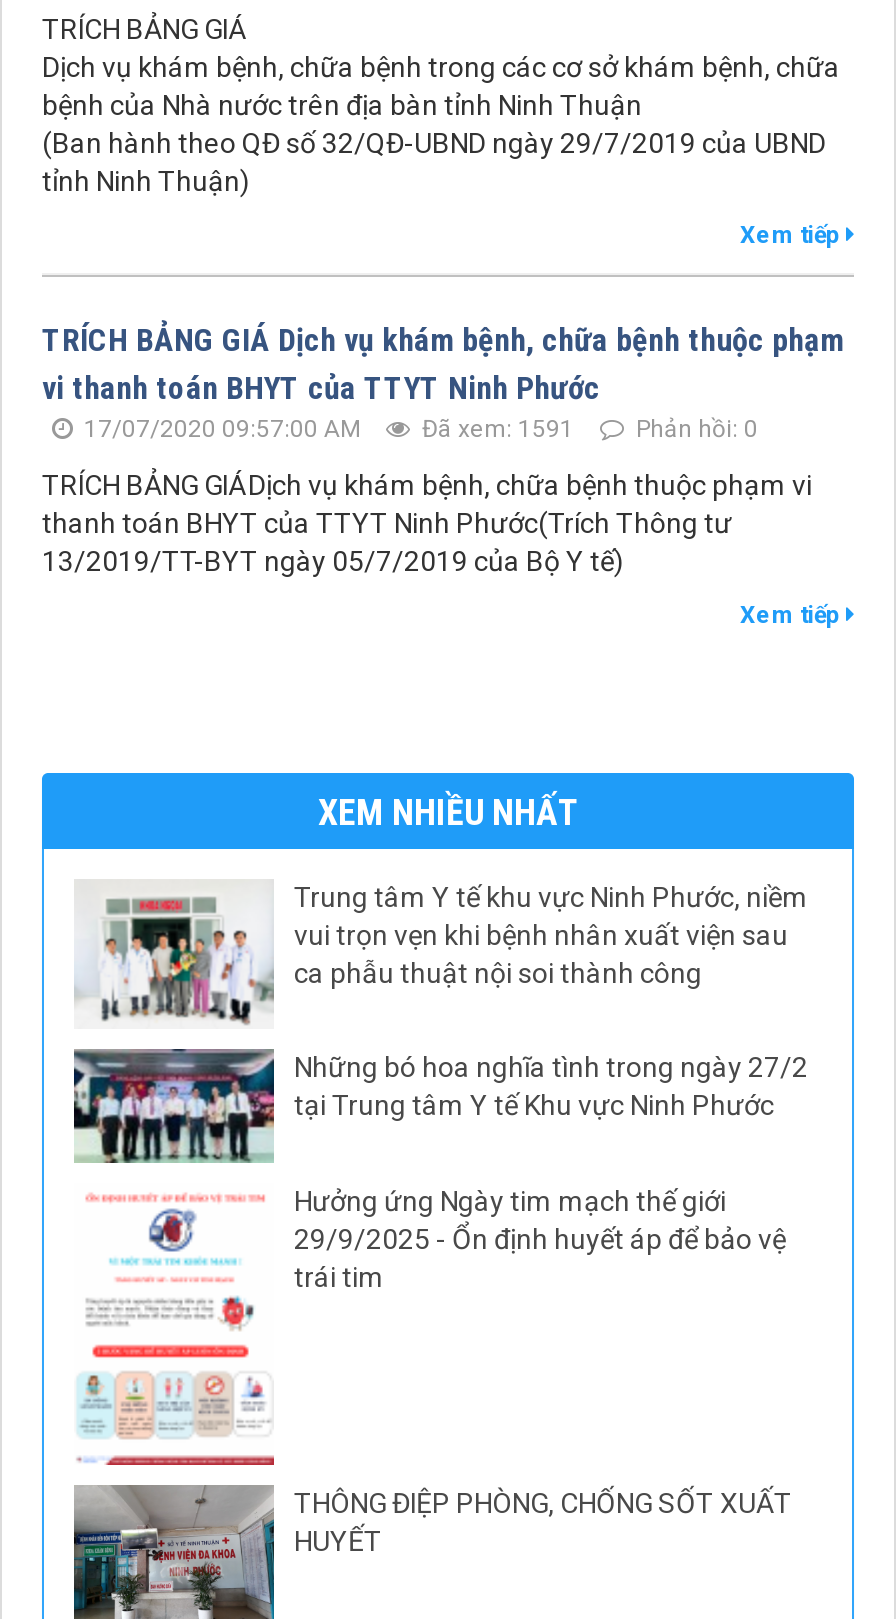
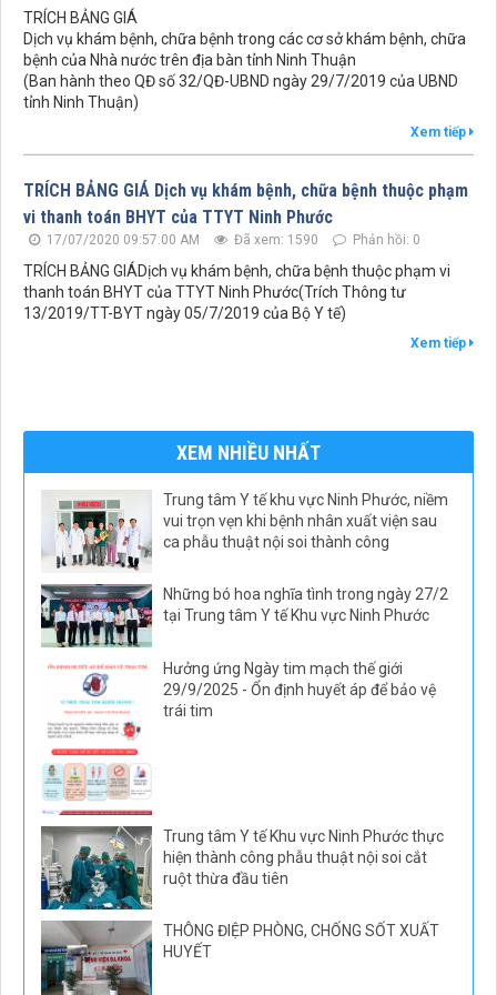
[78,415,758,443] 17/07/2020 09:57:00 AM Đã xem: 1591 Phản hồi: 0 -> [43,232,420,248] 17/07/2020 09:57:00 AM Đã xem: 1590 Phản hồi: 0
none -> [40,826,444,911] [image] | Trung tâm Y tế Khu vực Ninh Phước thực | hiện thành công phẫu thuật nội soi cắt | ruột thừa đầu tiên

